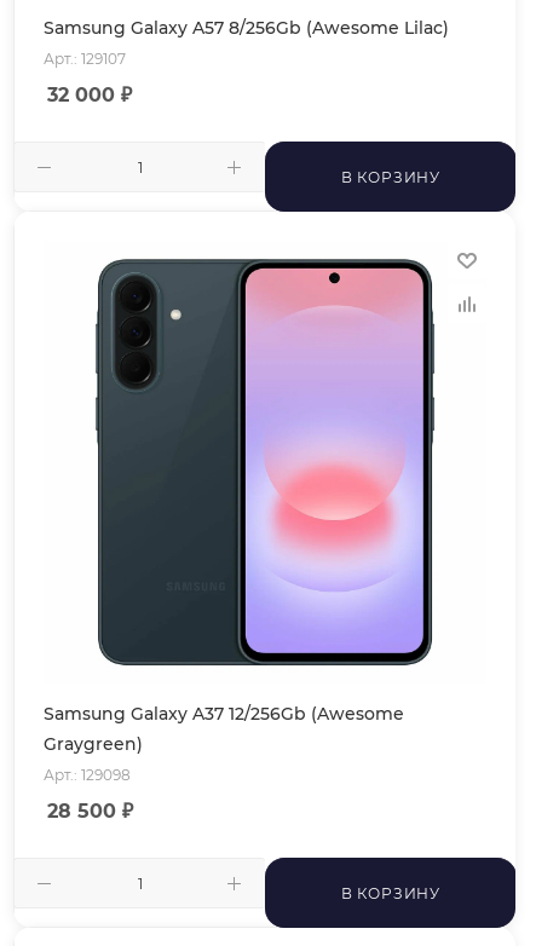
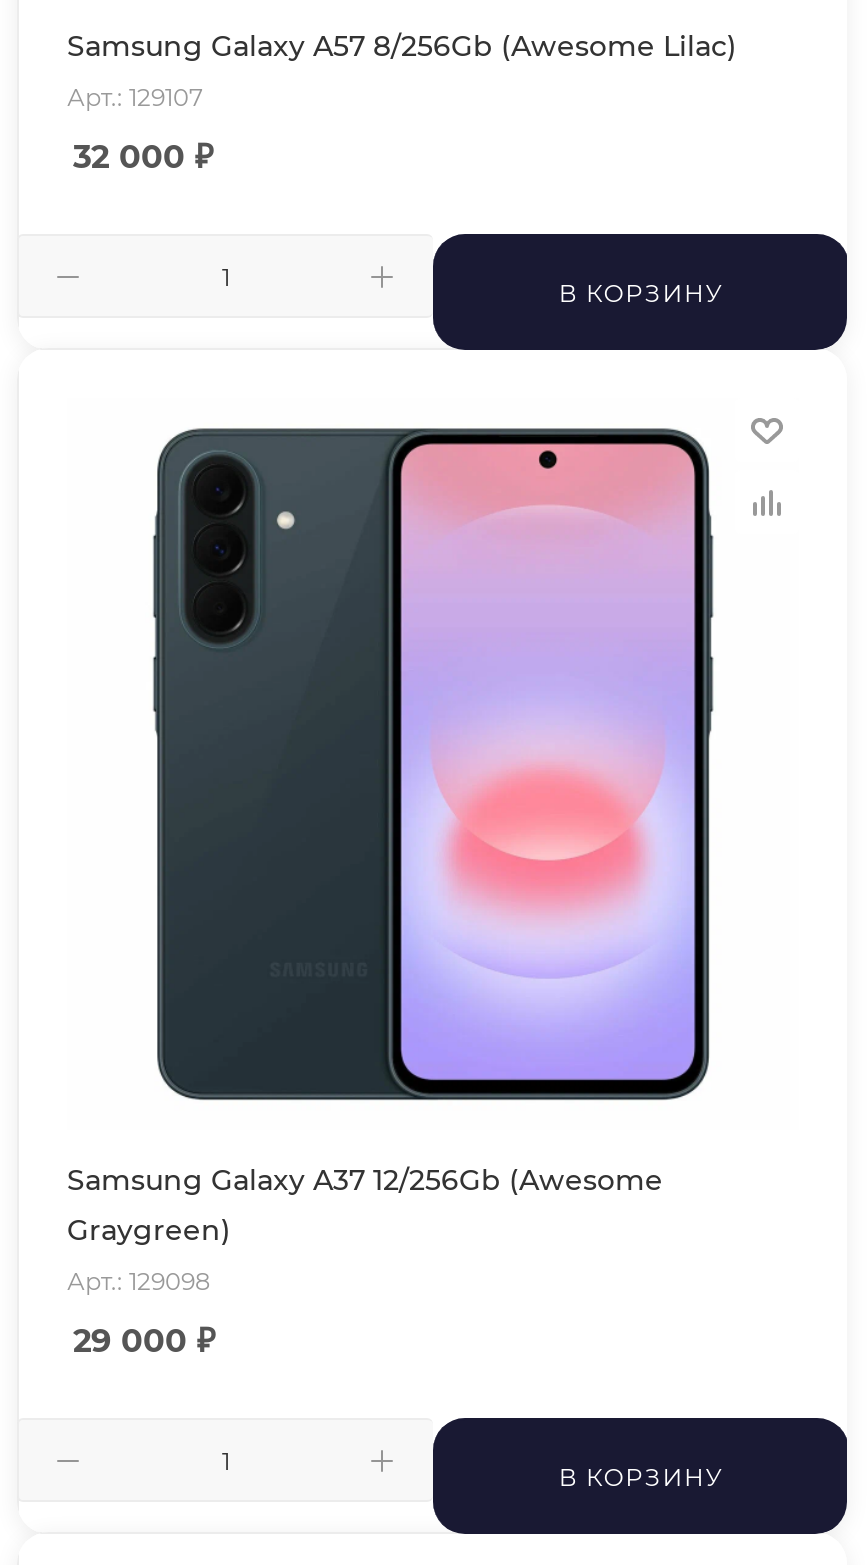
[47,800,133,823] 28 500 ₽ -> [73,1322,215,1360] 29 000 ₽

